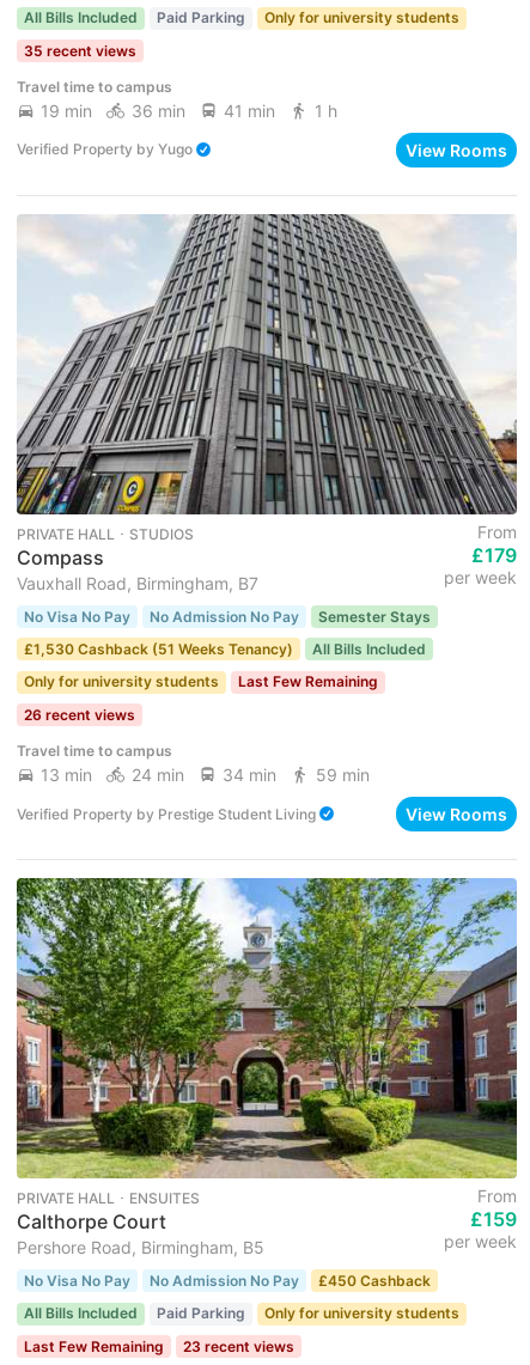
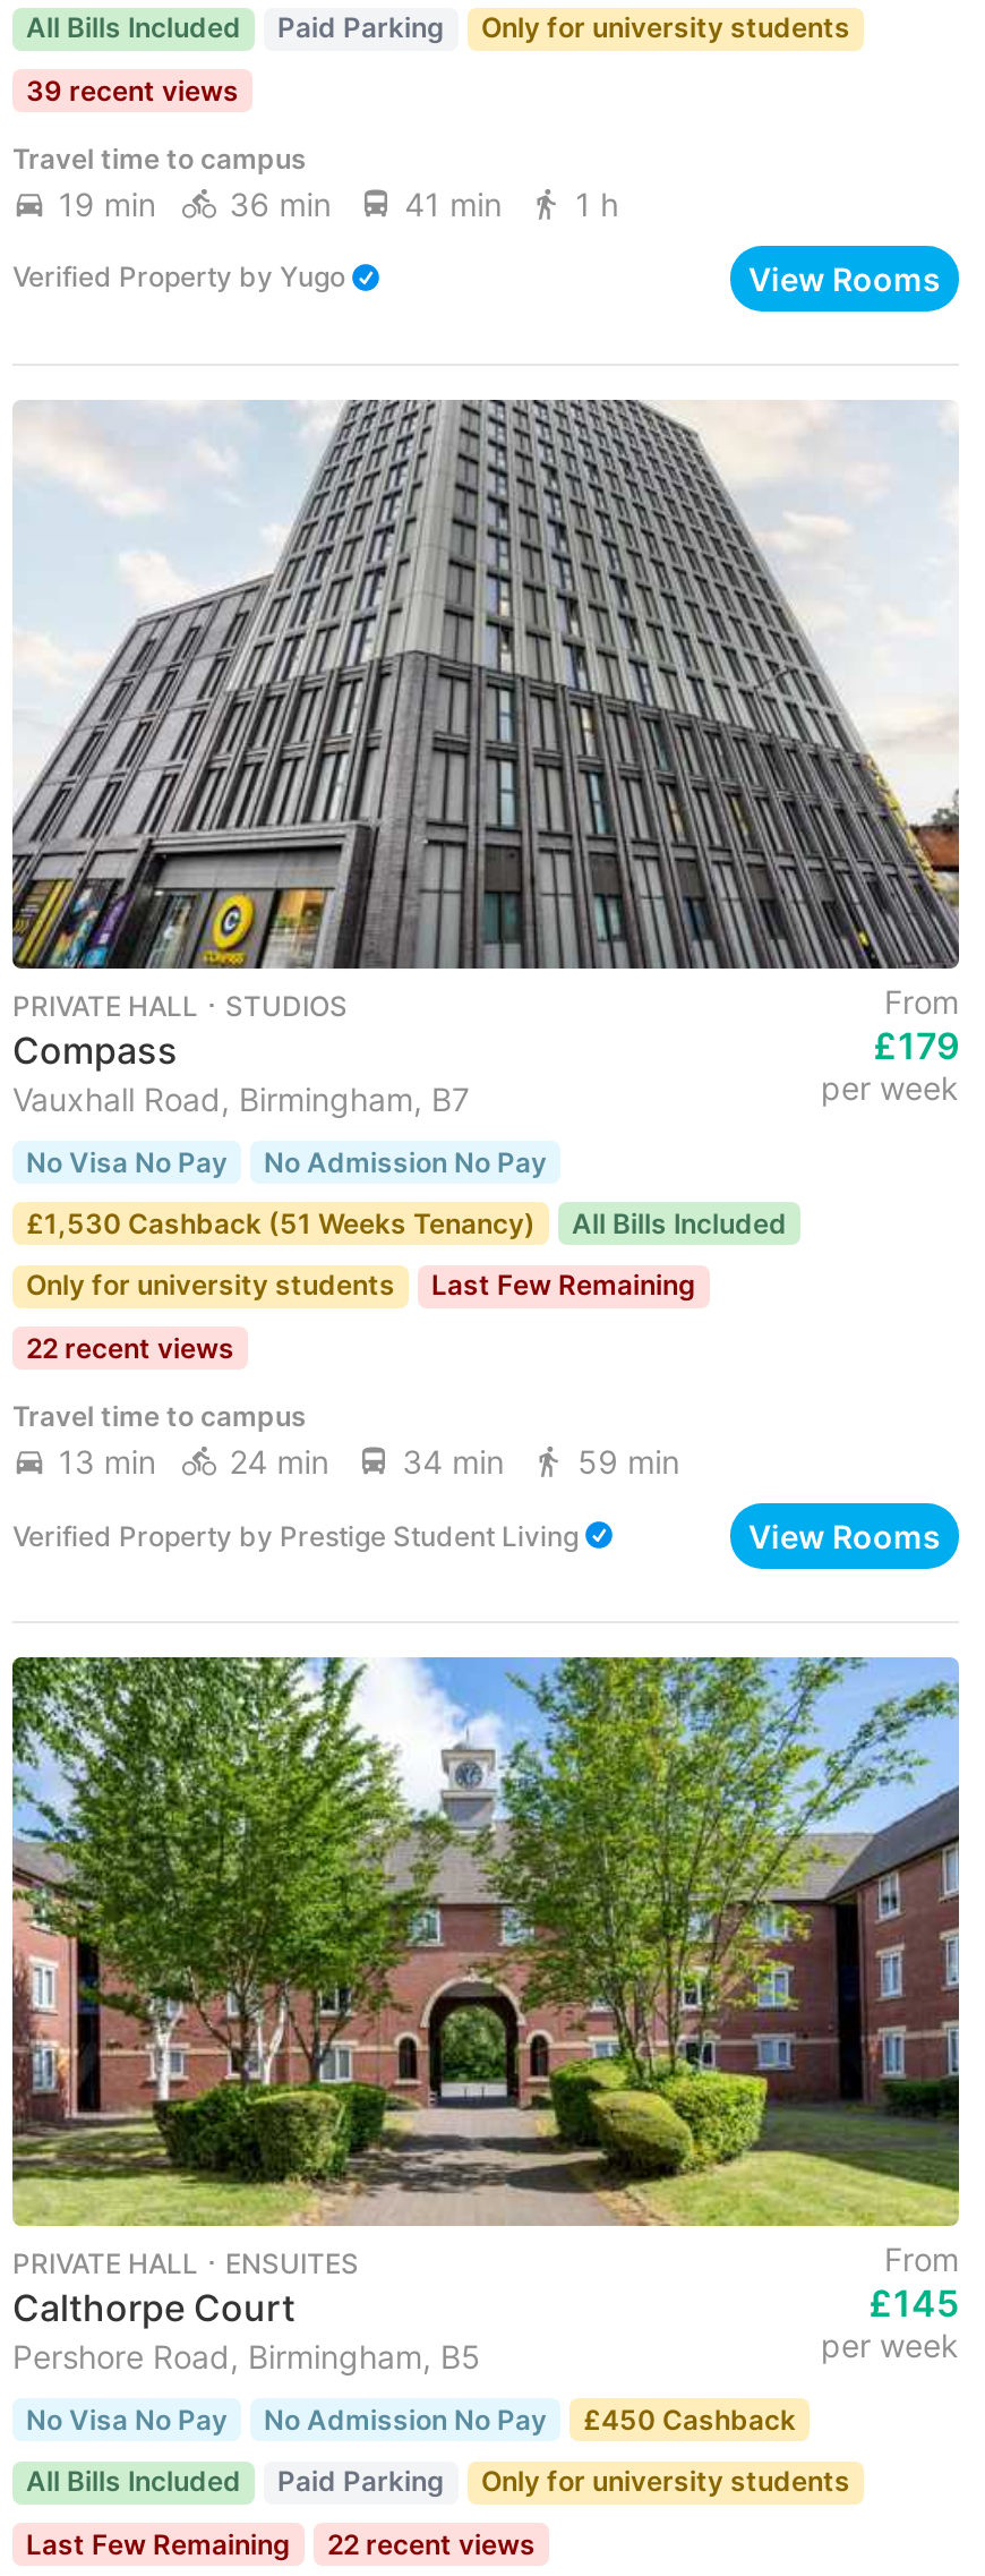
[24,41,136,59] 35 recent views -> [26,72,239,106] 39 recent views
[318,607,431,625] Semester Stays -> none
[24,706,135,724] 26 recent views -> [26,1331,234,1365] 22 recent views
[470,1207,517,1231] £159 -> [868,2280,959,2325] £145
[24,1337,294,1355] Last Few Remaining 23 recent views -> [26,2526,536,2560] Last Few Remaining 22 recent views

